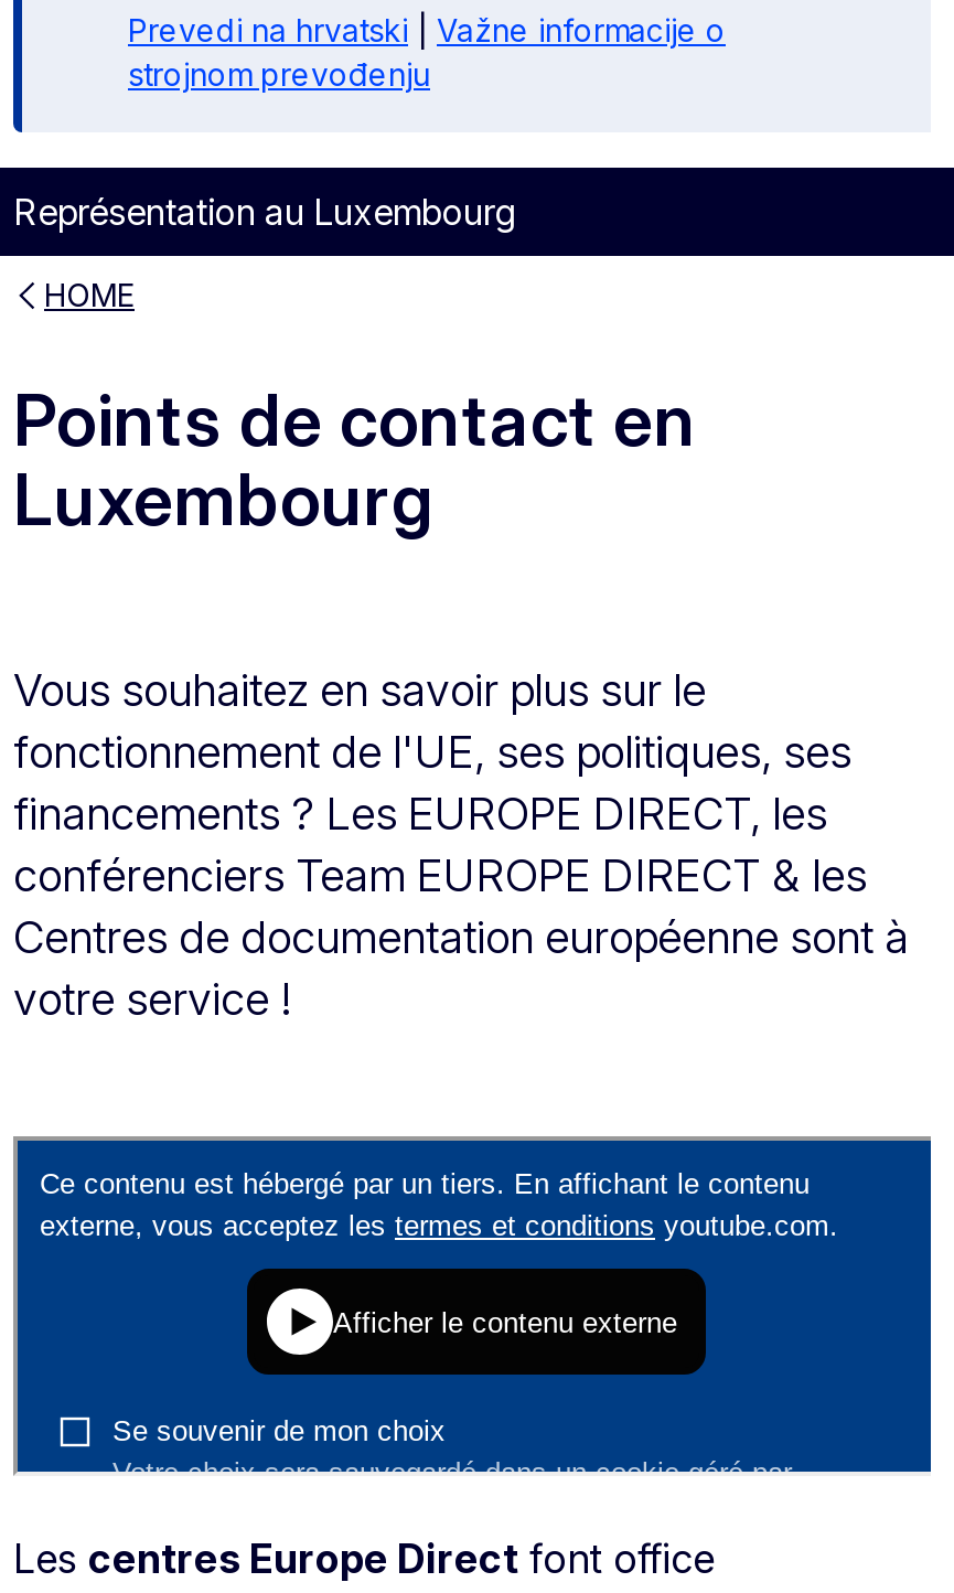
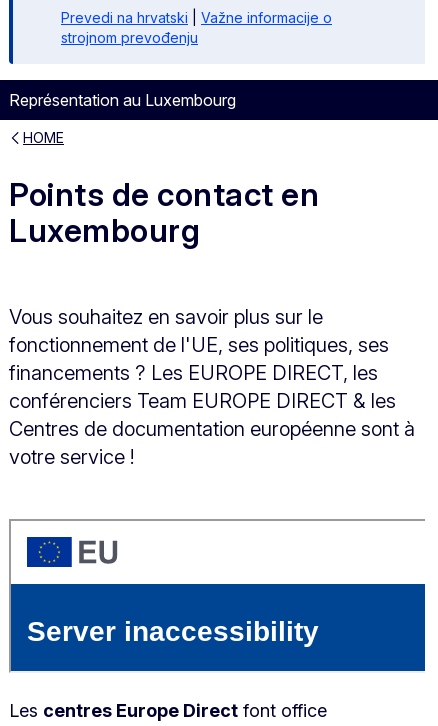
[15,1138,933,1472] [image] -> [11,521,425,660] [image]

